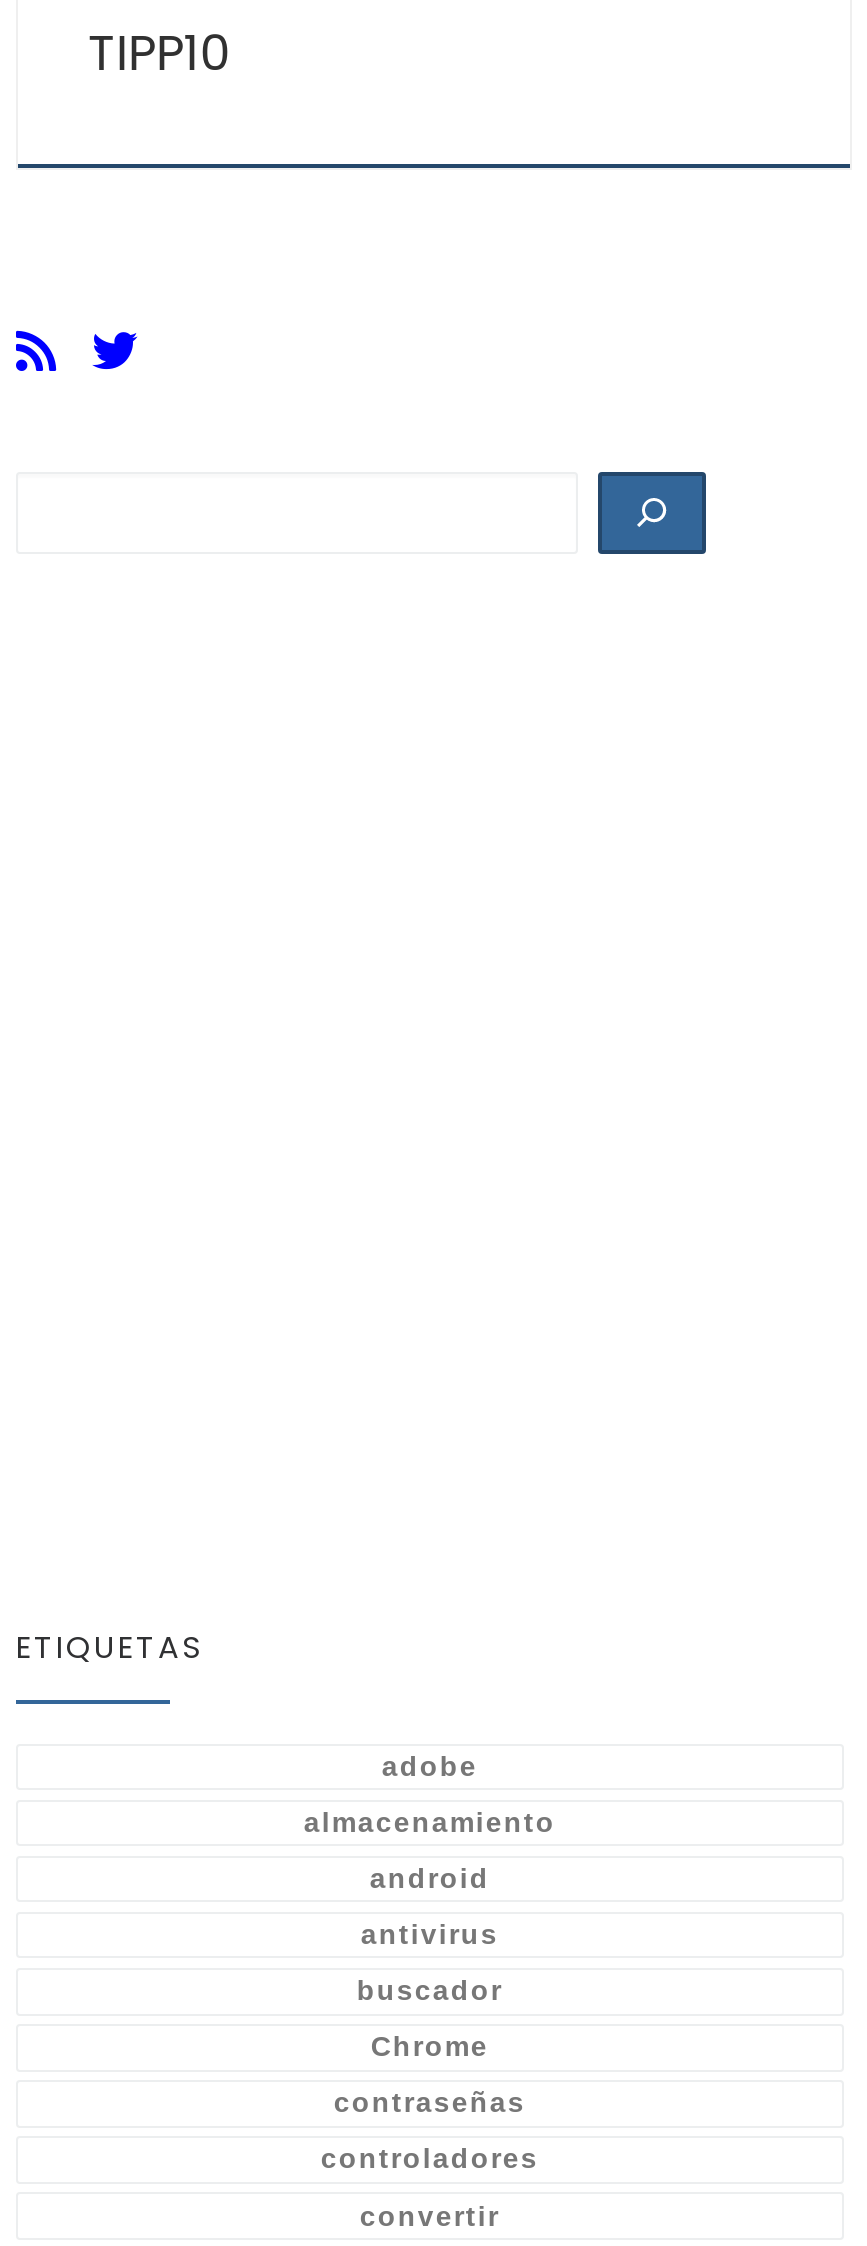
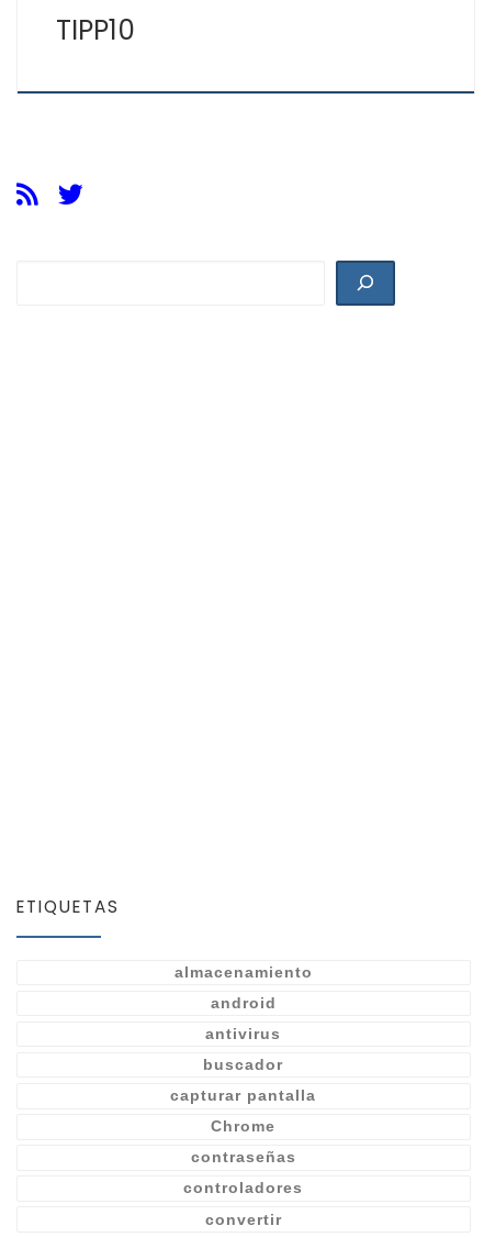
[382,1750,478,1782] adobe -> none
moved [304,1806,556,2006] -> [174,963,313,1073]: almacenamiento | android | antivirus | buscador
none -> [170,1087,316,1104] capturar pantalla

